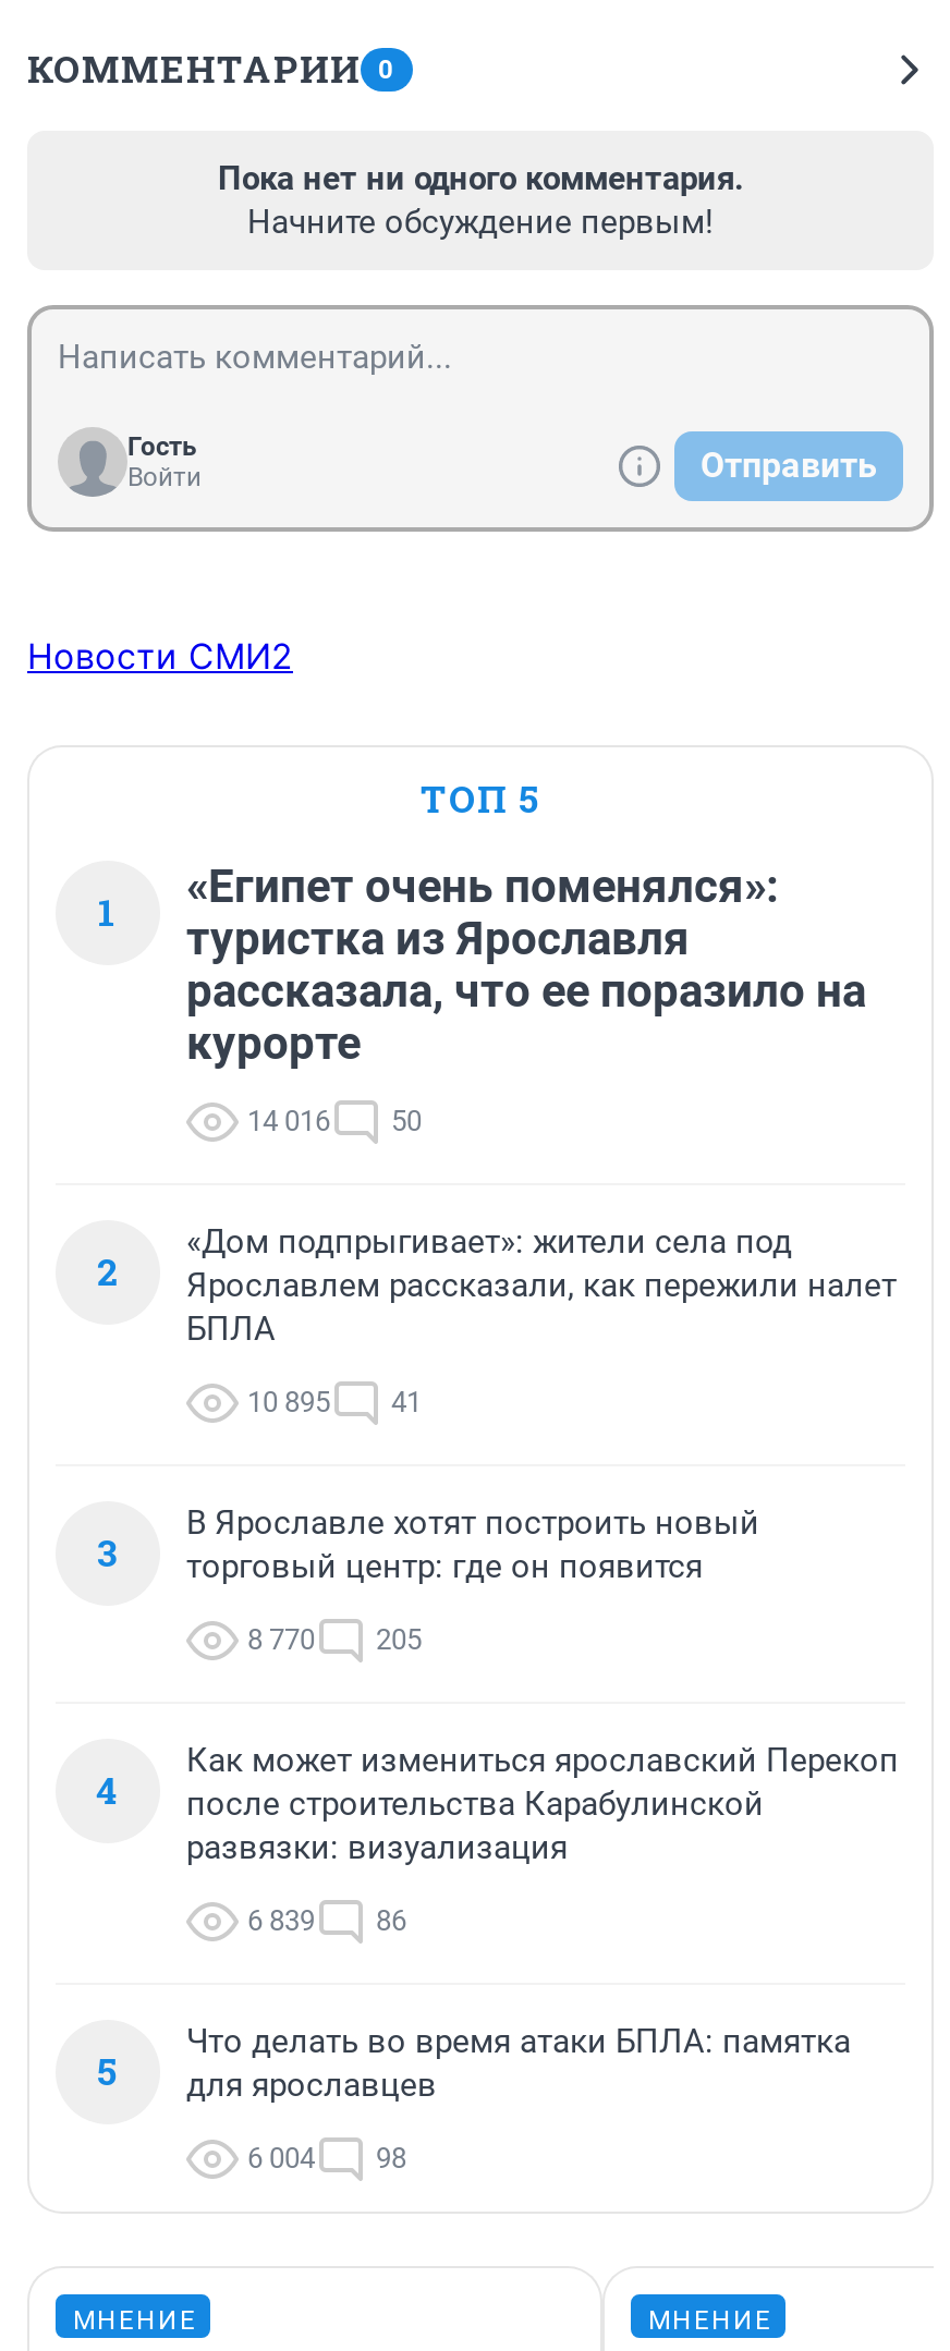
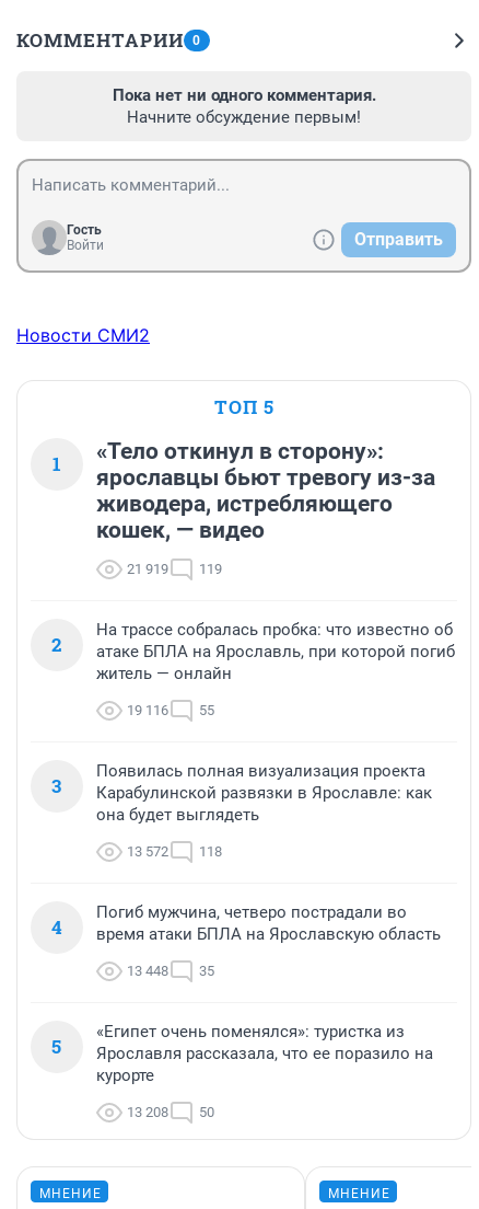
[186,861,866,1070] «Египет очень поменялся»: | туристка из Ярославля | рассказала, что ее поразило на | курорте -> [96,438,435,543] «Тело откинул в сторону»: | ярославцы бьют тревогу из-за | живодера, истребляющего | кошек, — видео
[247,1105,422,1138] 14 016 | 50 -> [127,561,222,577] 21 919 | 119
[186,1223,897,1349] «Дом подпрыгивает»: жители села под | Ярославлем рассказали, как пережили налет | БПЛА -> [96,620,455,683] На трассе собралась пробка: что известно об | атаке БПЛА на Ярославль, при которой погиб | житель — онлайн
[247,1386,422,1419] 10 895 | 41 -> [127,702,214,719] 19 116 | 55
[186,1504,759,1586] В Ярославле хотят построить новый | торговый центр: где он появится -> [96,761,432,825] Появилась полная визуализация проекта | Карабулинской развязки в Ярославле: как | она будет выглядеть
[247,1623,422,1656] 8 770 | 205 -> [127,843,222,860] 13 572 | 118
[186,1741,899,1868] Как может измениться ярославский Перекоп | после строительства Карабулинской | развязки: визуализация -> [96,902,441,944] Погиб мужчина, четверо пострадали во | время атаки БПЛА на Ярославскую область
[247,1905,406,1937] 6 839 | 86 -> [127,963,214,979] 13 448 | 35
[186,2022,851,2105] Что делать во время атаки БПЛА: памятка | для ярославцев -> [96,1022,433,1085] «Египет очень поменялся»: туристка из | Ярославля рассказала, что ее поразило на | курорте
[247,2142,406,2175] 6 004 | 98 -> [127,1104,214,1120] 13 208 | 50

